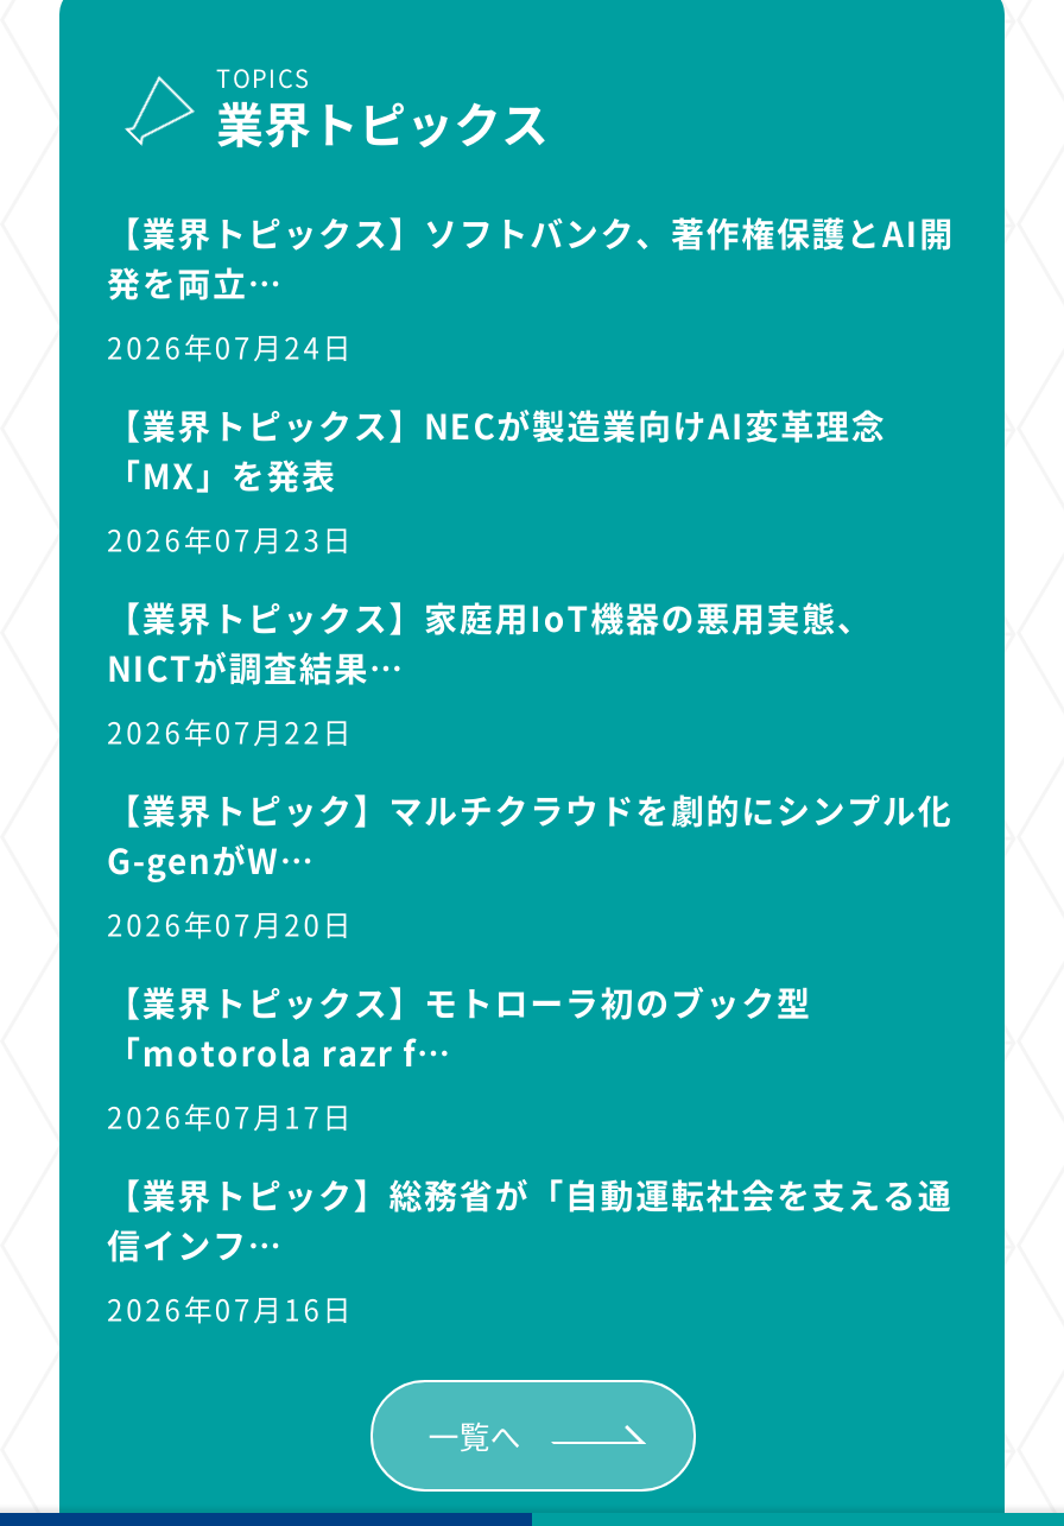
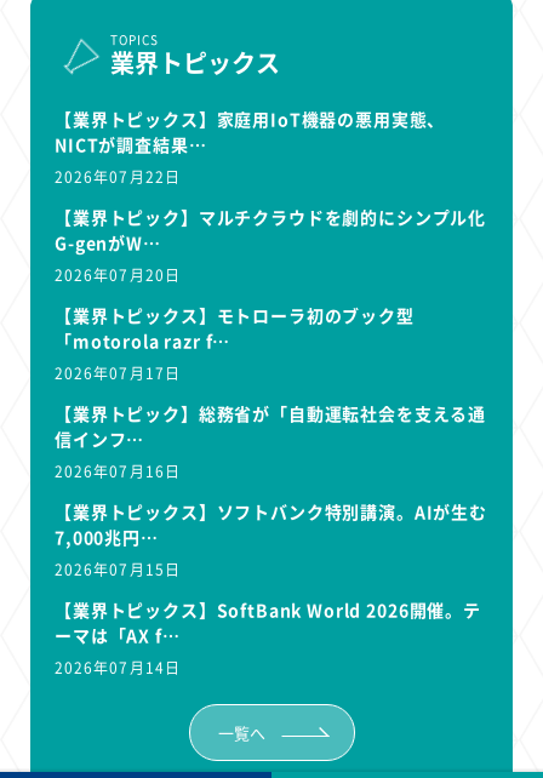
[107,208,955,559] 【業界トピックス】ソフトバンク、著作権保護とAI開 | 発を両立… | 2026年07月24日 | 【業界トピックス】NECが製造業向けAI変革理念 | 「MX」を発表 | 2026年07月23日 -> none
moved [107,593,953,1329] -> [55,106,486,482]: 【業界トピックス】家庭用IoT機器の悪用実態、 | NICTが調査結果… | 2026年07月22日 | ... | 信インフ… | 2026年07月16日
none -> [55,499,487,678] 【業界トピックス】ソフトバンク特別講演。AIが生む | 7,000兆円… | 2026年07月15日 | 【業界トピックス】SoftBank World 2026開催。テ | ーマは「AX f… | 2026年07月14日

